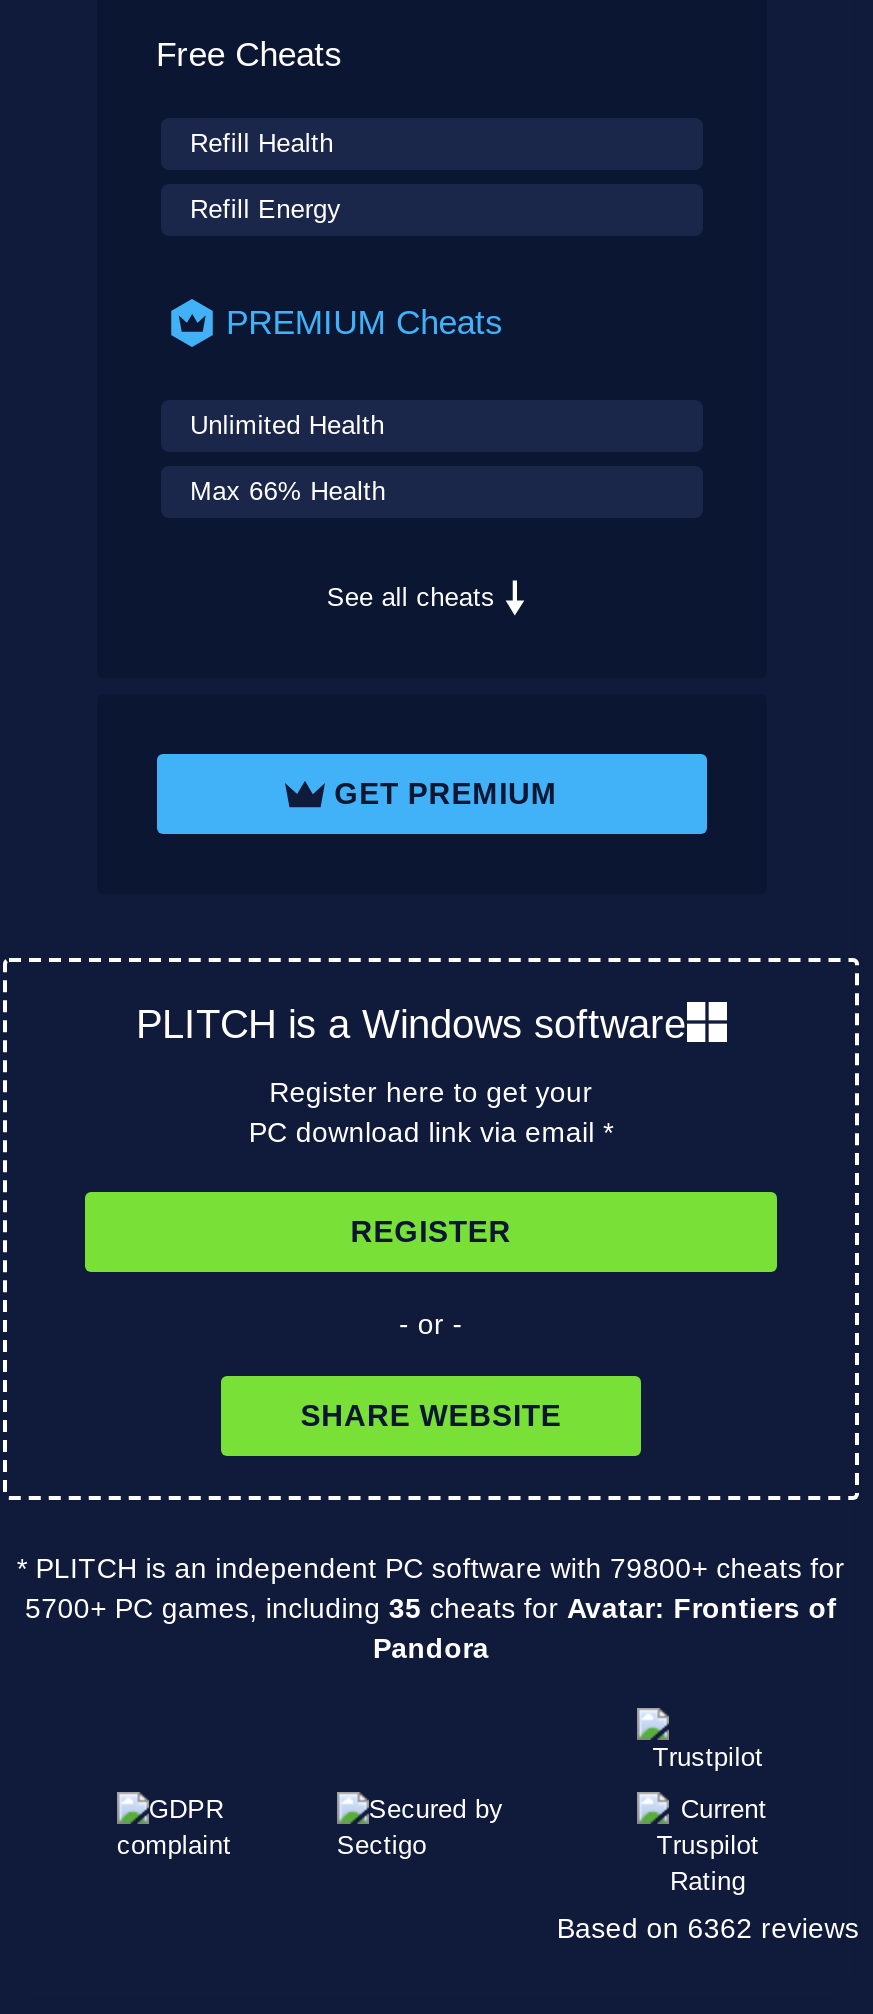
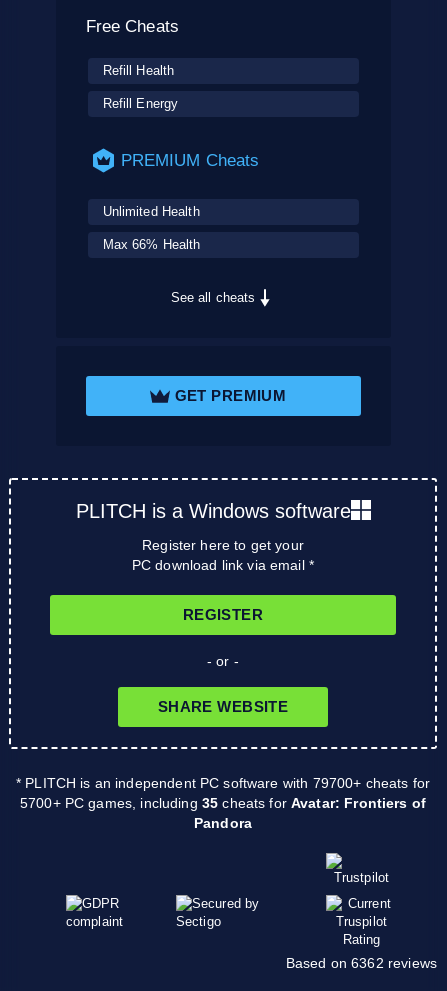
[17,1551,845,1583] * PLITCH is an independent PC software with 79800+ cheats for -> [16,775,430,791] * PLITCH is an independent PC software with 79700+ cheats for

